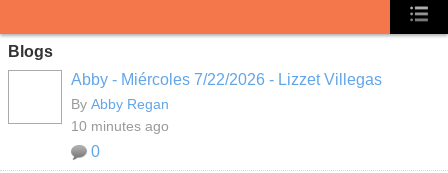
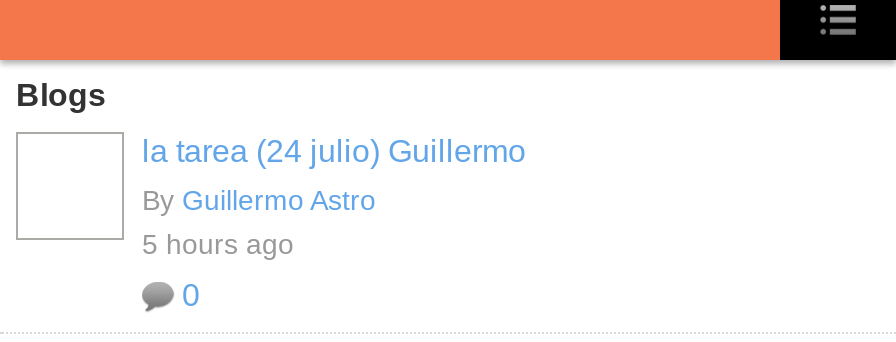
[71,71,382,88] Abby - Miércoles 7/22/2026 - Lizzet Villegas -> [142,134,526,168] la tarea (24 julio) Guillermo
[71,96,169,134] By Abby Regan | 10 minutes ago -> [142,184,376,260] By Guillermo Astro | 5 hours ago

